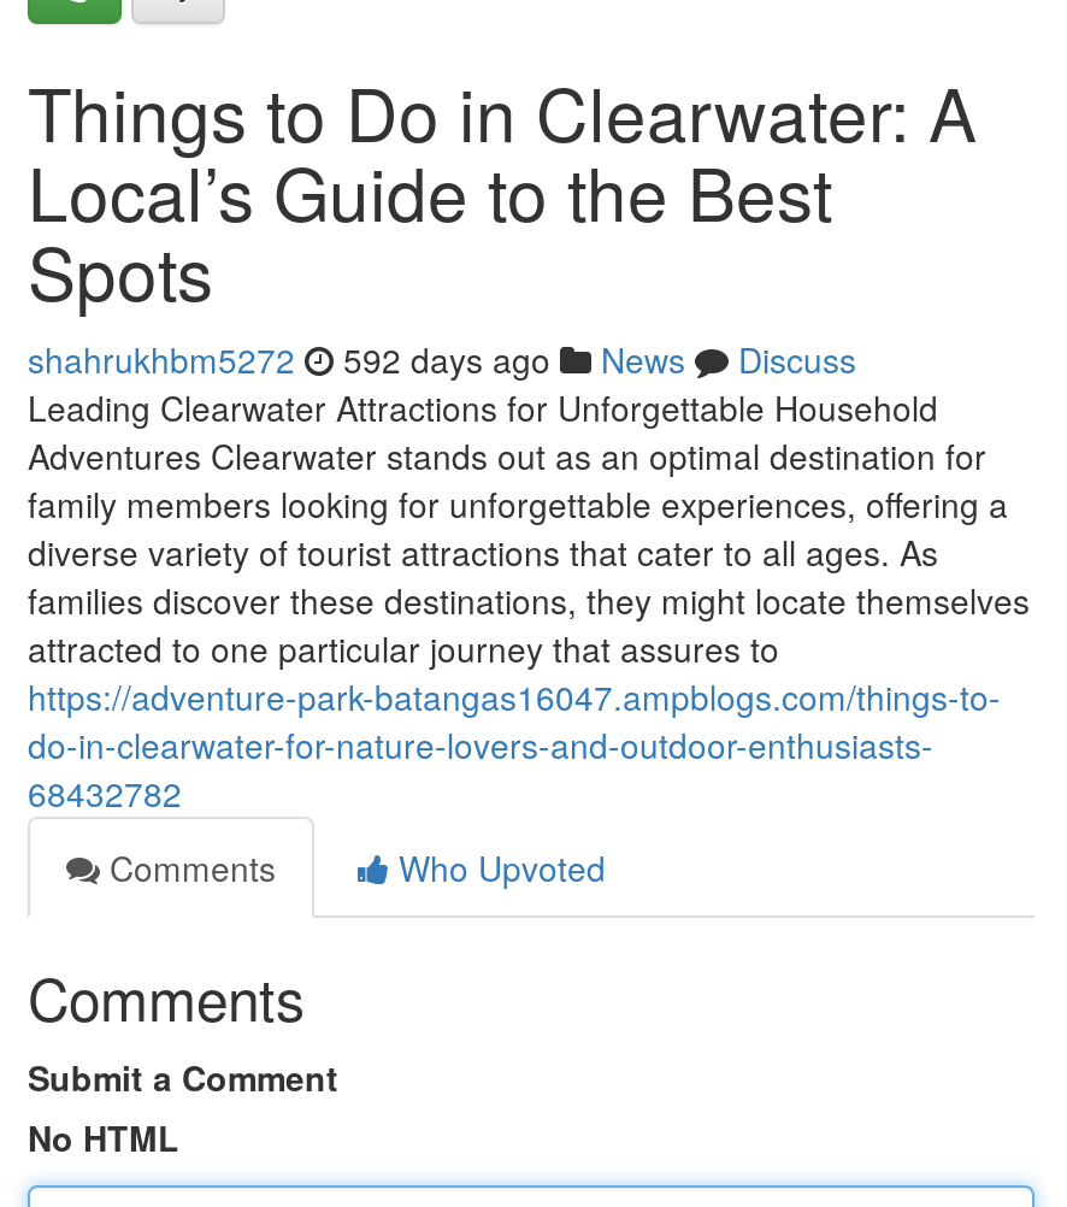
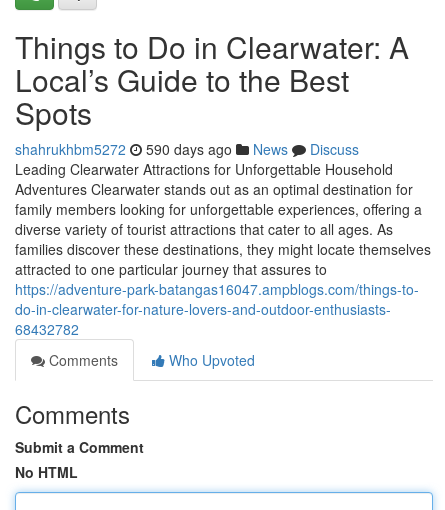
[28,335,856,383] shahrukhbm5272 592 days ago News Discuss -> [15,139,359,159] shahrukhbm5272 590 days ago News Discuss

